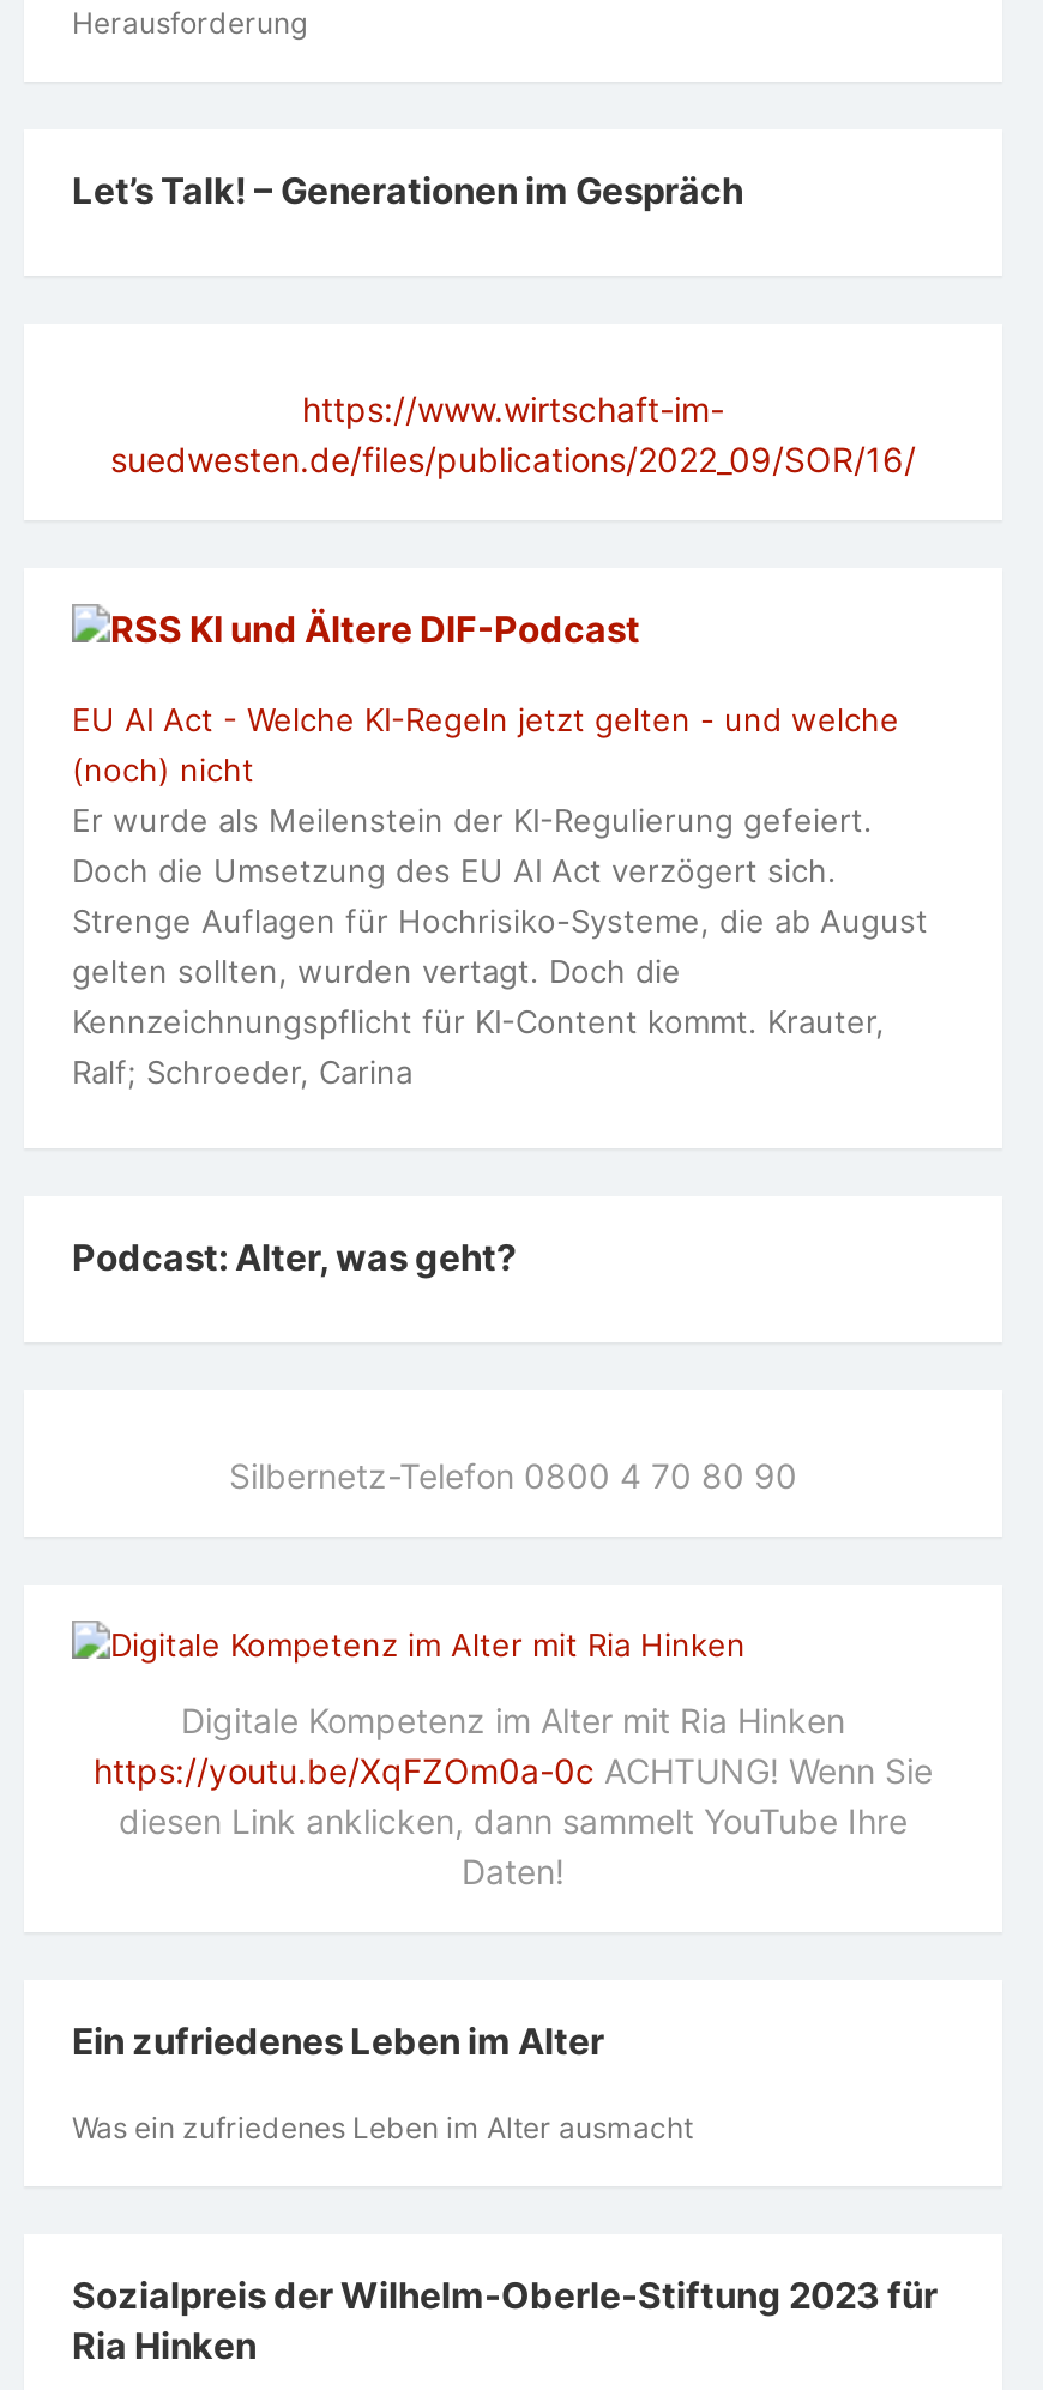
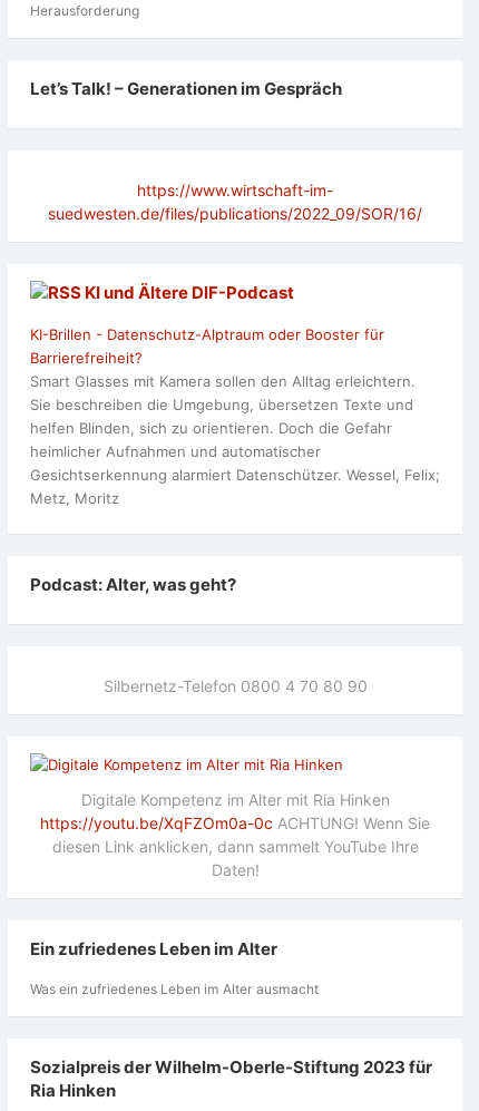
[72,699,928,1090] EU AI Act - Welche KI-Regeln jetzt gelten - und welche | (noch) nicht | Er wurde als Meilenstein der KI-Regulierung gefeiert. | Doch die Umsetzung des EU AI Act verzögert sich. | Strenge Auflagen für Hochrisiko-Systeme, die ab August | gelten sollten, wurden vertagt. Doch die | Kennzeichnungspflicht für KI-Content kommt. Krauter, | Ralf; Schroeder, Carina -> [30,325,440,507] KI-Brillen - Datenschutz-Alptraum oder Booster für | Barrierefreiheit? | Smart Glasses mit Kamera sollen den Alltag erleichtern. | Sie beschreiben die Umgebung, übersetzen Texte und | helfen Blinden, sich zu orientieren. Doch die Gefahr | heimlicher Aufnahmen und automatischer | Gesichtserkennung alarmiert Datenschützer. Wessel, Felix; | Metz, Moritz

